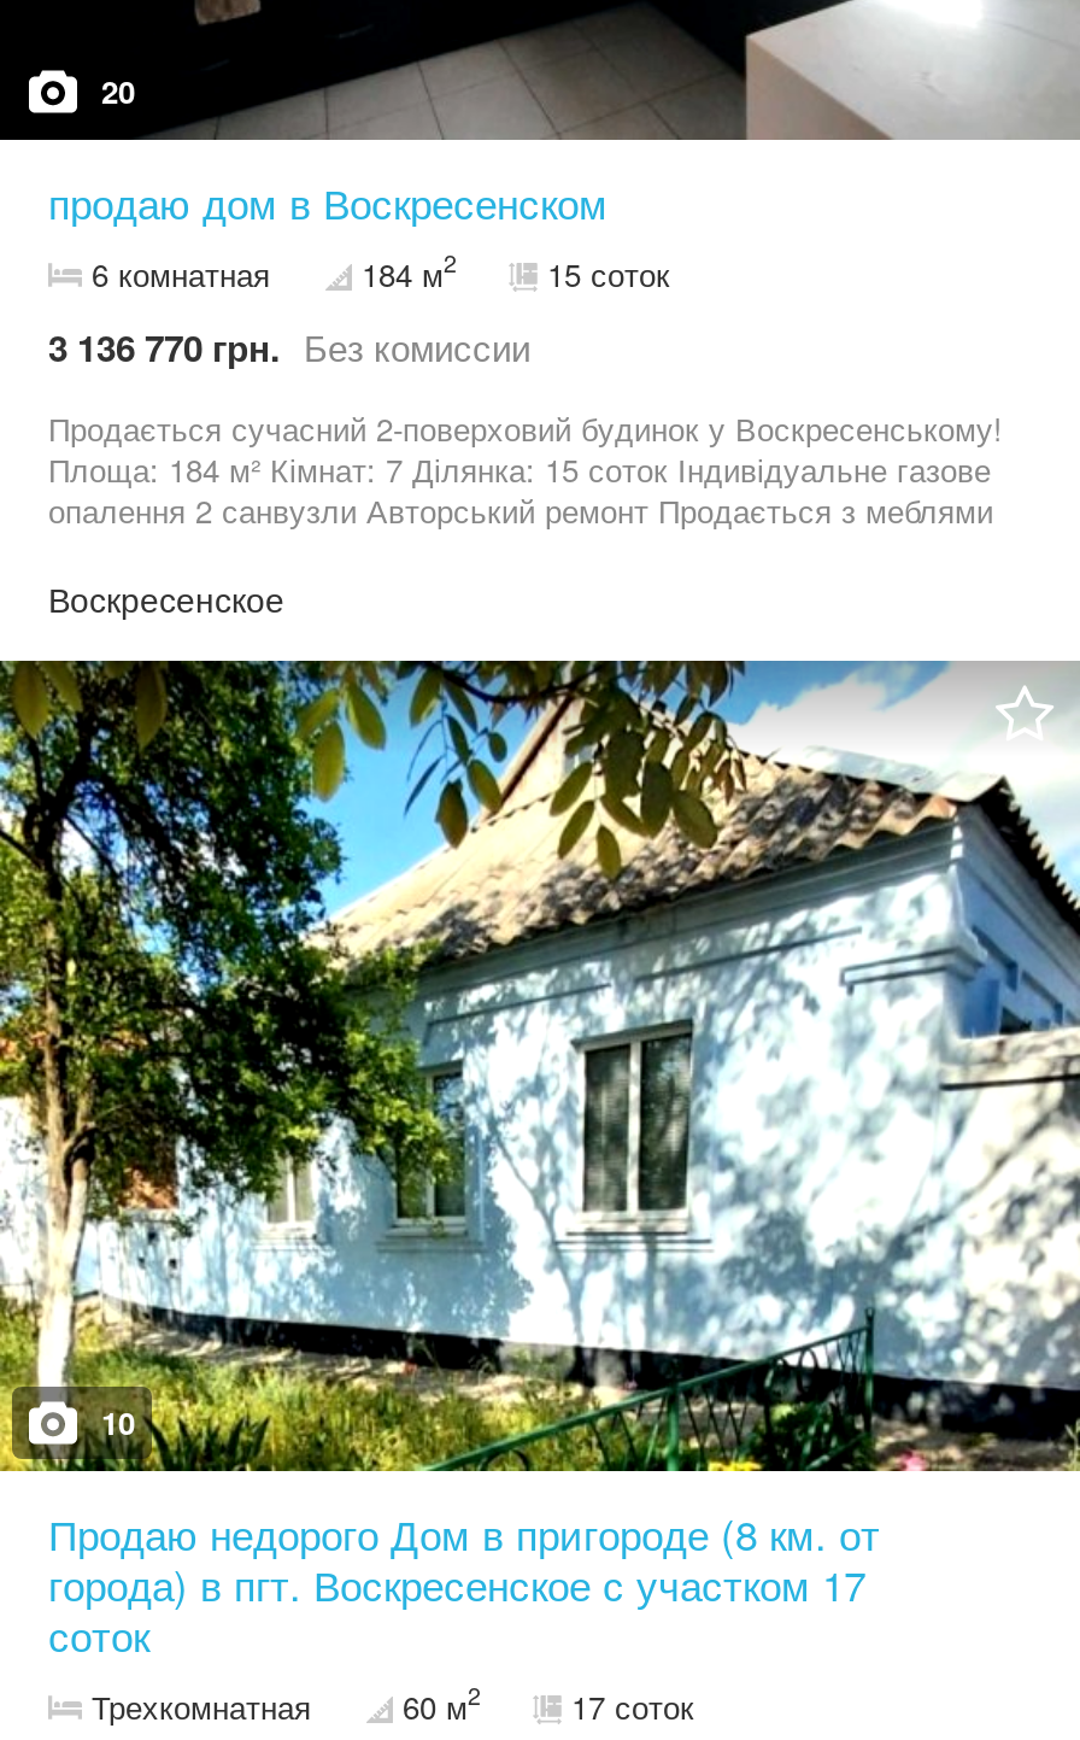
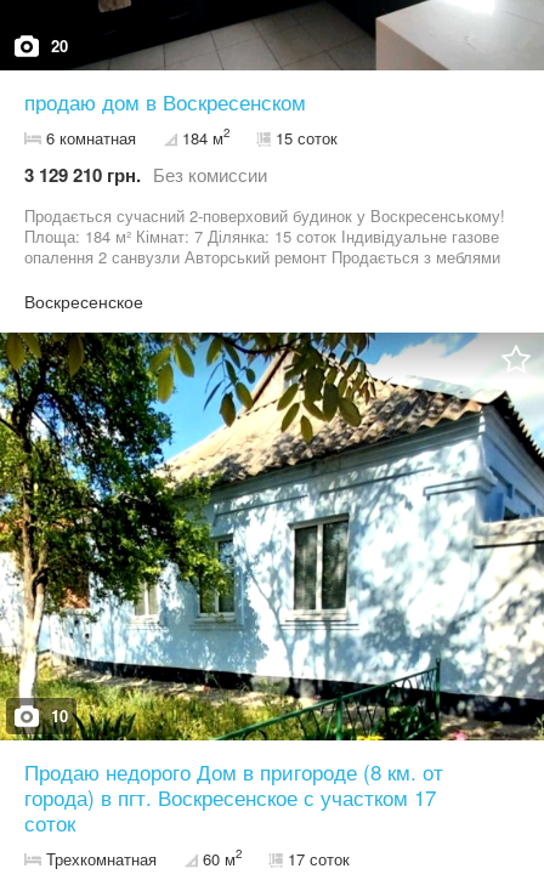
[48,321,530,374] 3 136 770 грн. Без комиссии -> [24,161,267,188] 3 129 210 грн. Без комиссии

